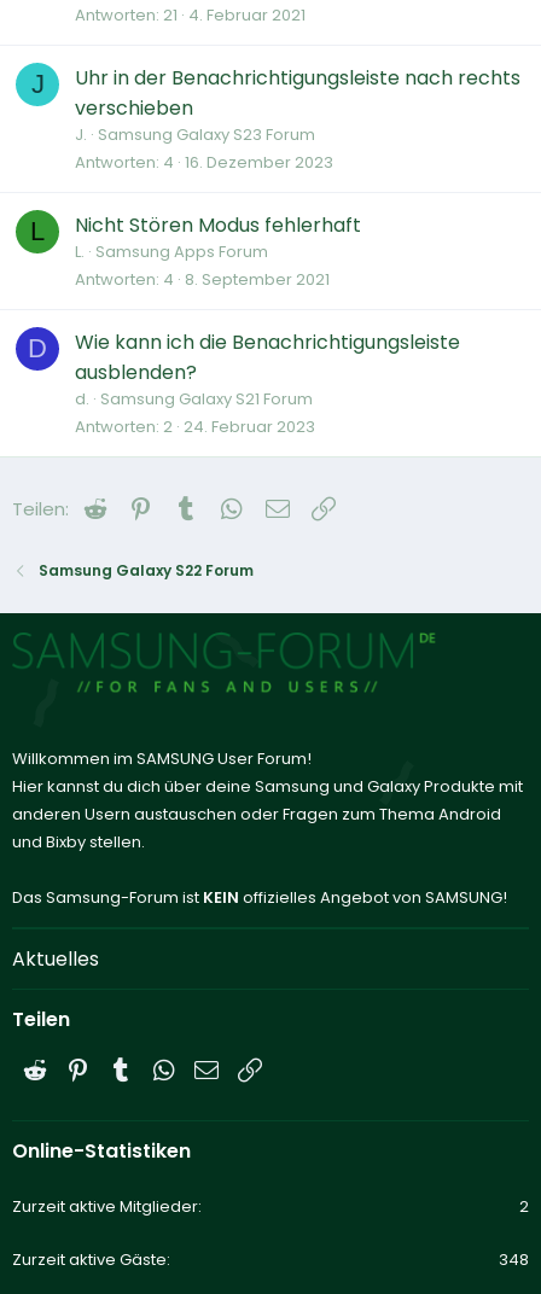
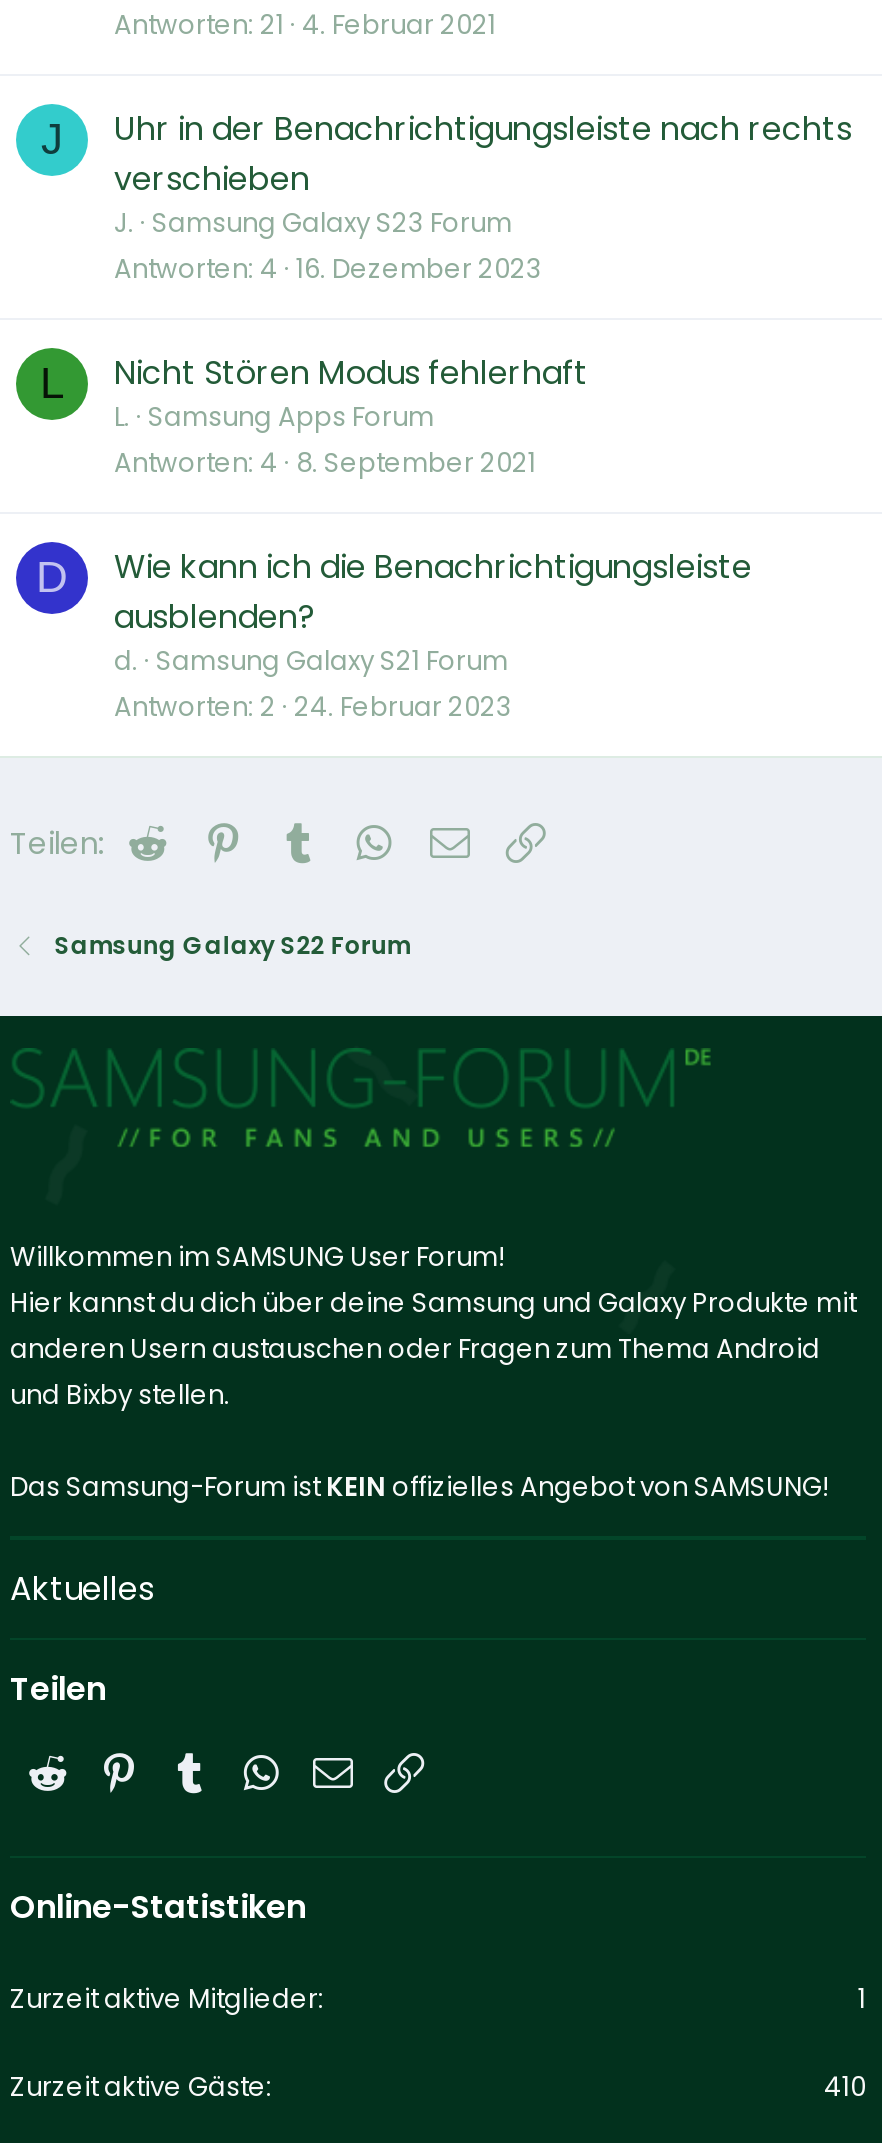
[519,1195,529,1218] 2 -> [858,1980,866,2018] 1
[499,1248,529,1271] 348 -> [824,2068,866,2106] 410

